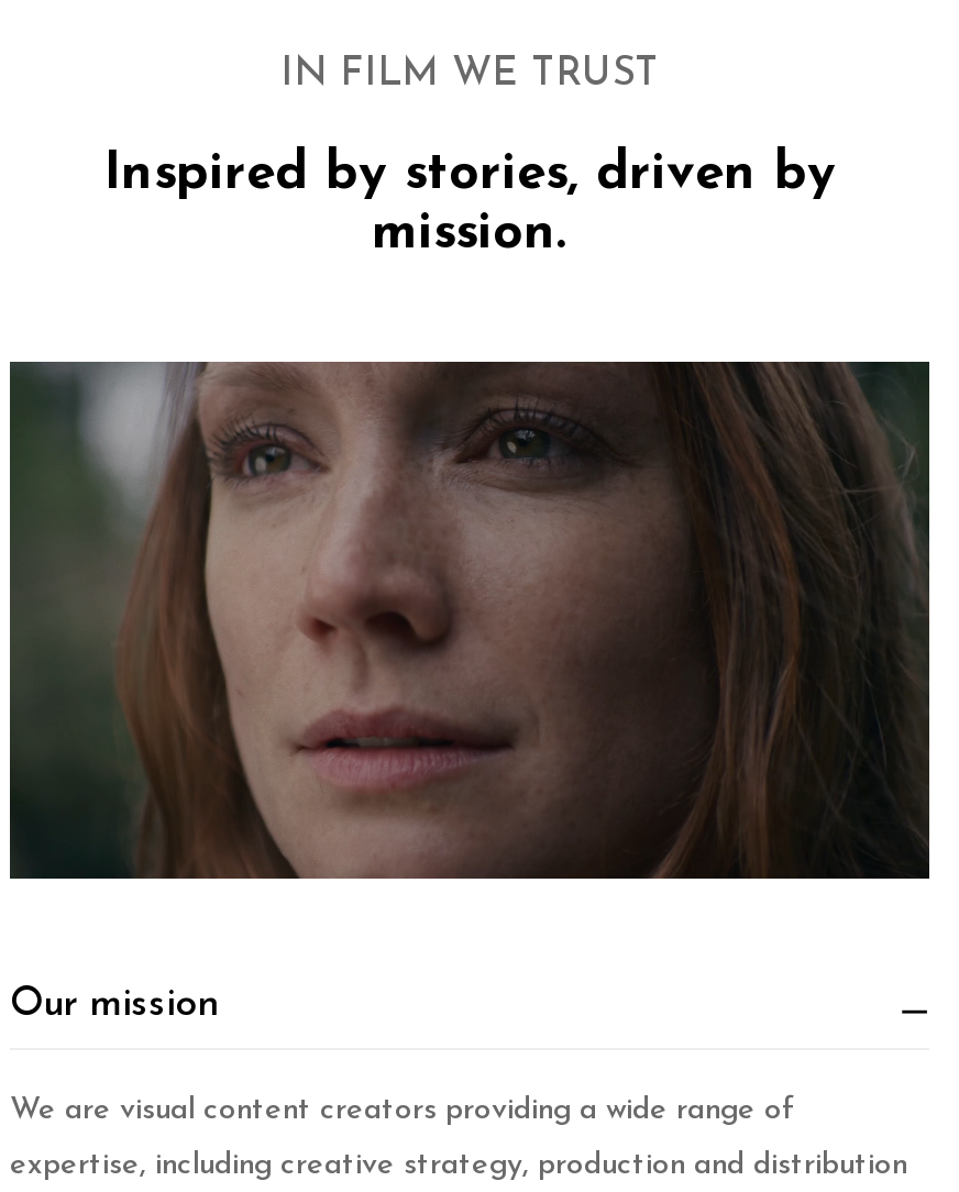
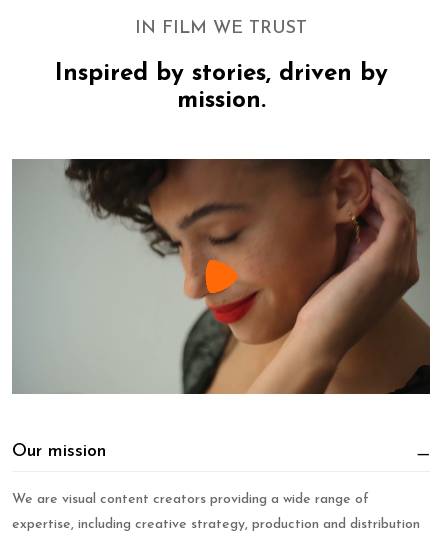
[10,360,929,881] [image] -> [13,158,430,395] [image]

